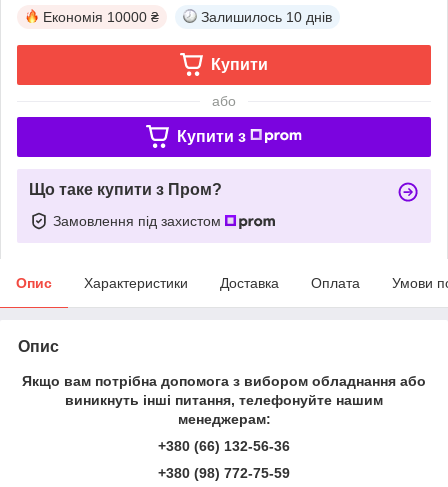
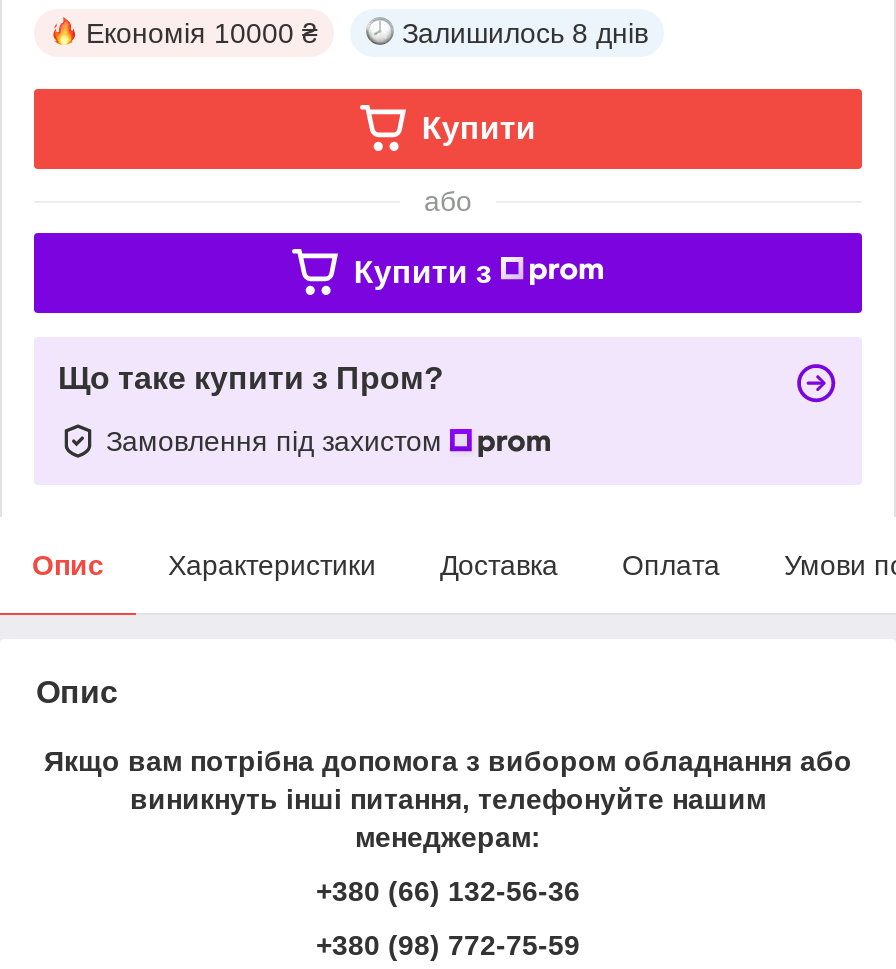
[201,9,332,25] Залишилось 10 днів -> [402,17,648,49] Залишилось 8 днів

